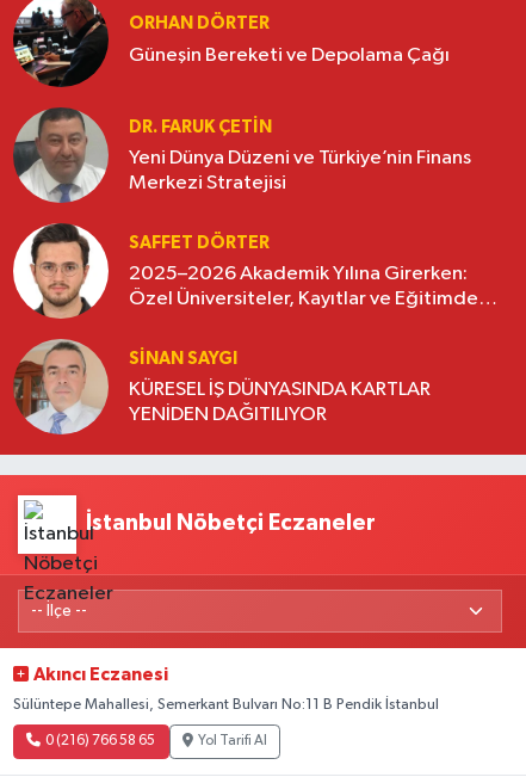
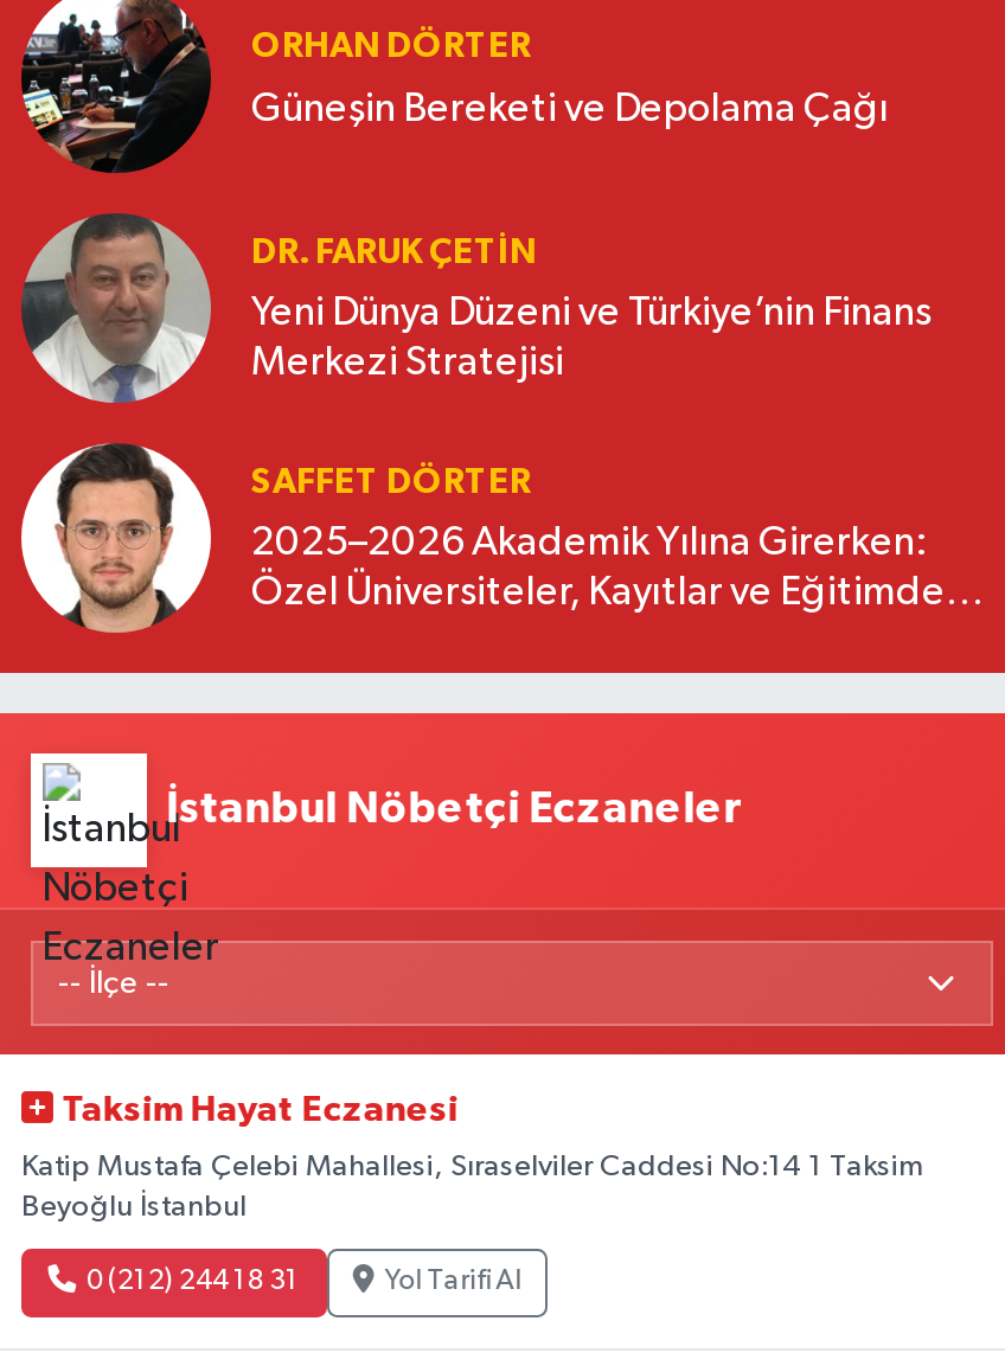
[12,339,431,434] [image] | SINAN SAYGI | KÜRESEL İŞ DÜNYASINDA KARTLAR | YENİDEN DAĞITILIYOR -> none
moved [86,512,376,535] -> [166,787,742,832]: İstanbul Nöbetçi Eczaneler
[34,666,168,684] Akıncı Eczanesi -> [62,1093,458,1129] Taksim Hayat Eczanesi
[13,697,439,712] Sülüntepe Mahallesi, Semerkant Bulvarı No:11 B Pendik İstanbul -> [21,1153,924,1224] Katip Mustafa Çelebi Mahallesi, Sıraselviler Caddesi No:14 1 Taksim | Beyoğlu İstanbul
[46,734,156,749] 0 (216) 766 58 65 -> [86,1268,300,1297] 0 (212) 244 18 31

